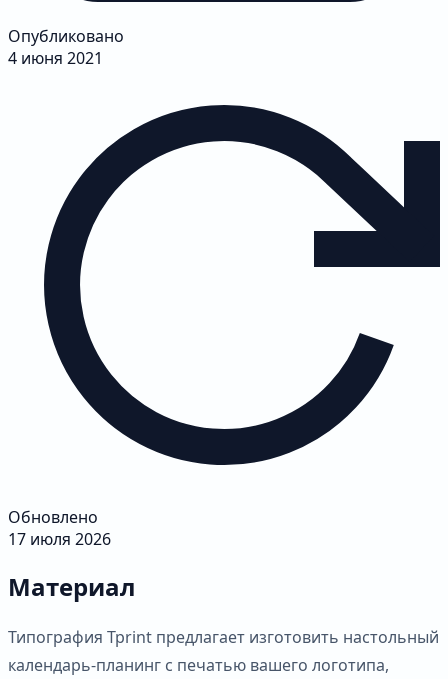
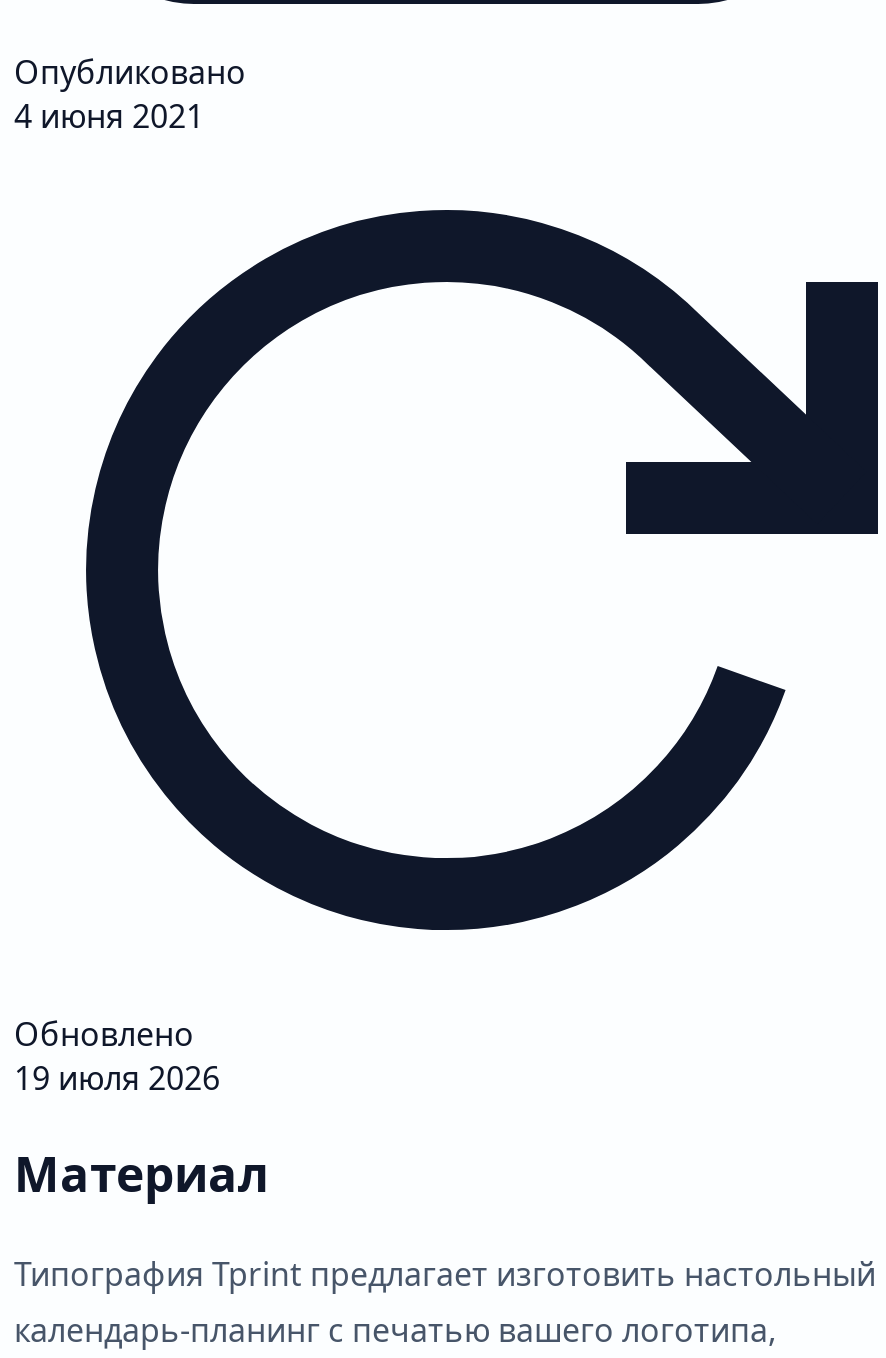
[8,528,111,550] 17 июля 2026 -> [14,1056,220,1100] 19 июля 2026

